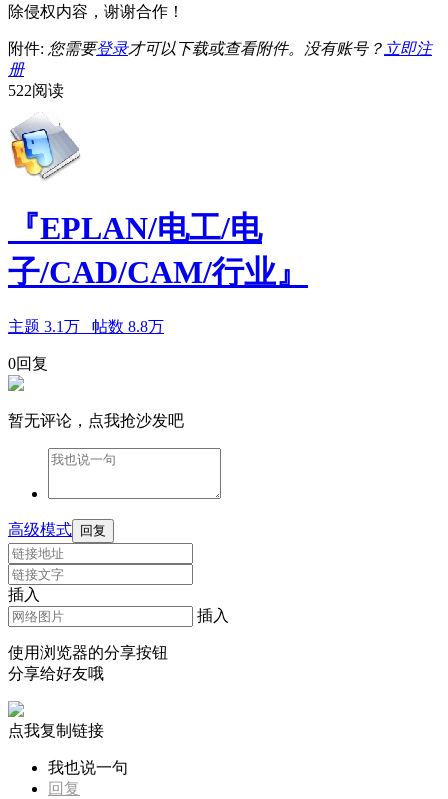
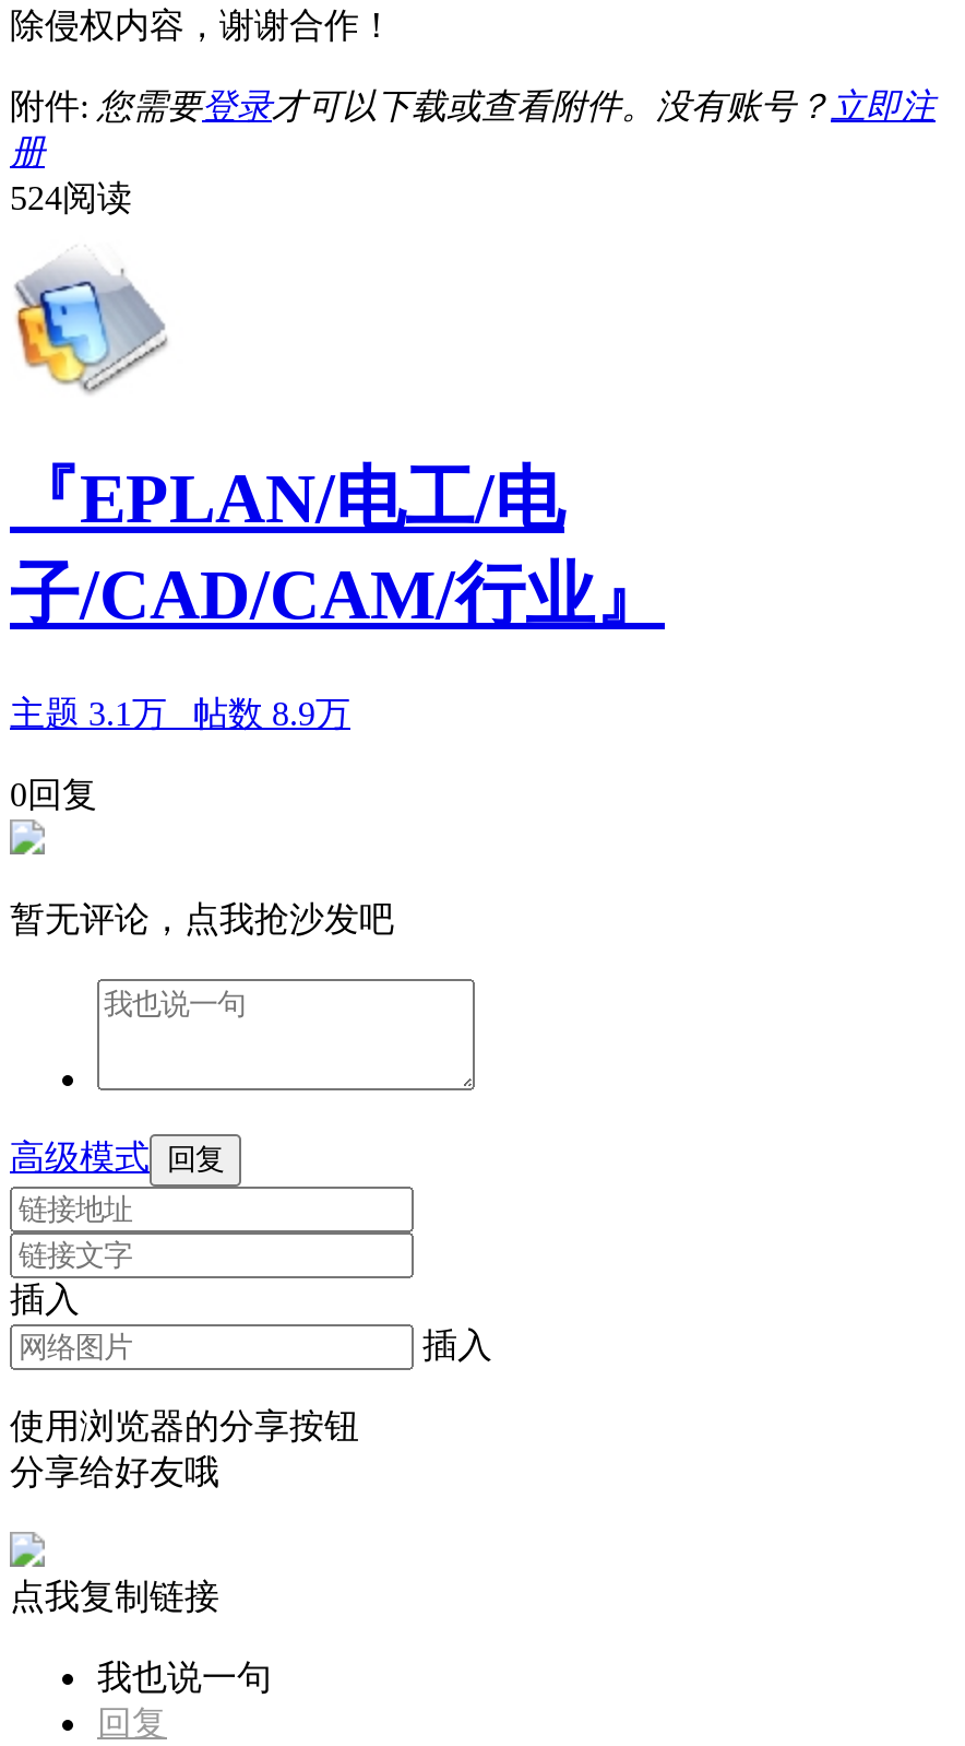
[8,82,64,99] 522阅读 -> [10,179,132,216] 524阅读
[8,318,164,335] 主题3.1万帖数8.8万 -> [10,695,350,732] 主题3.1万帖数8.9万

